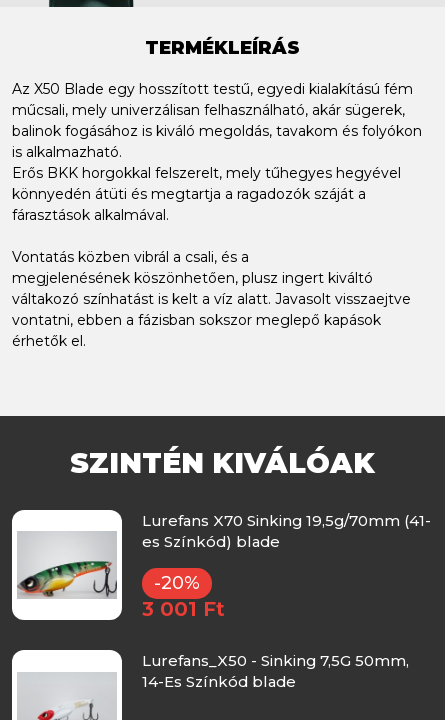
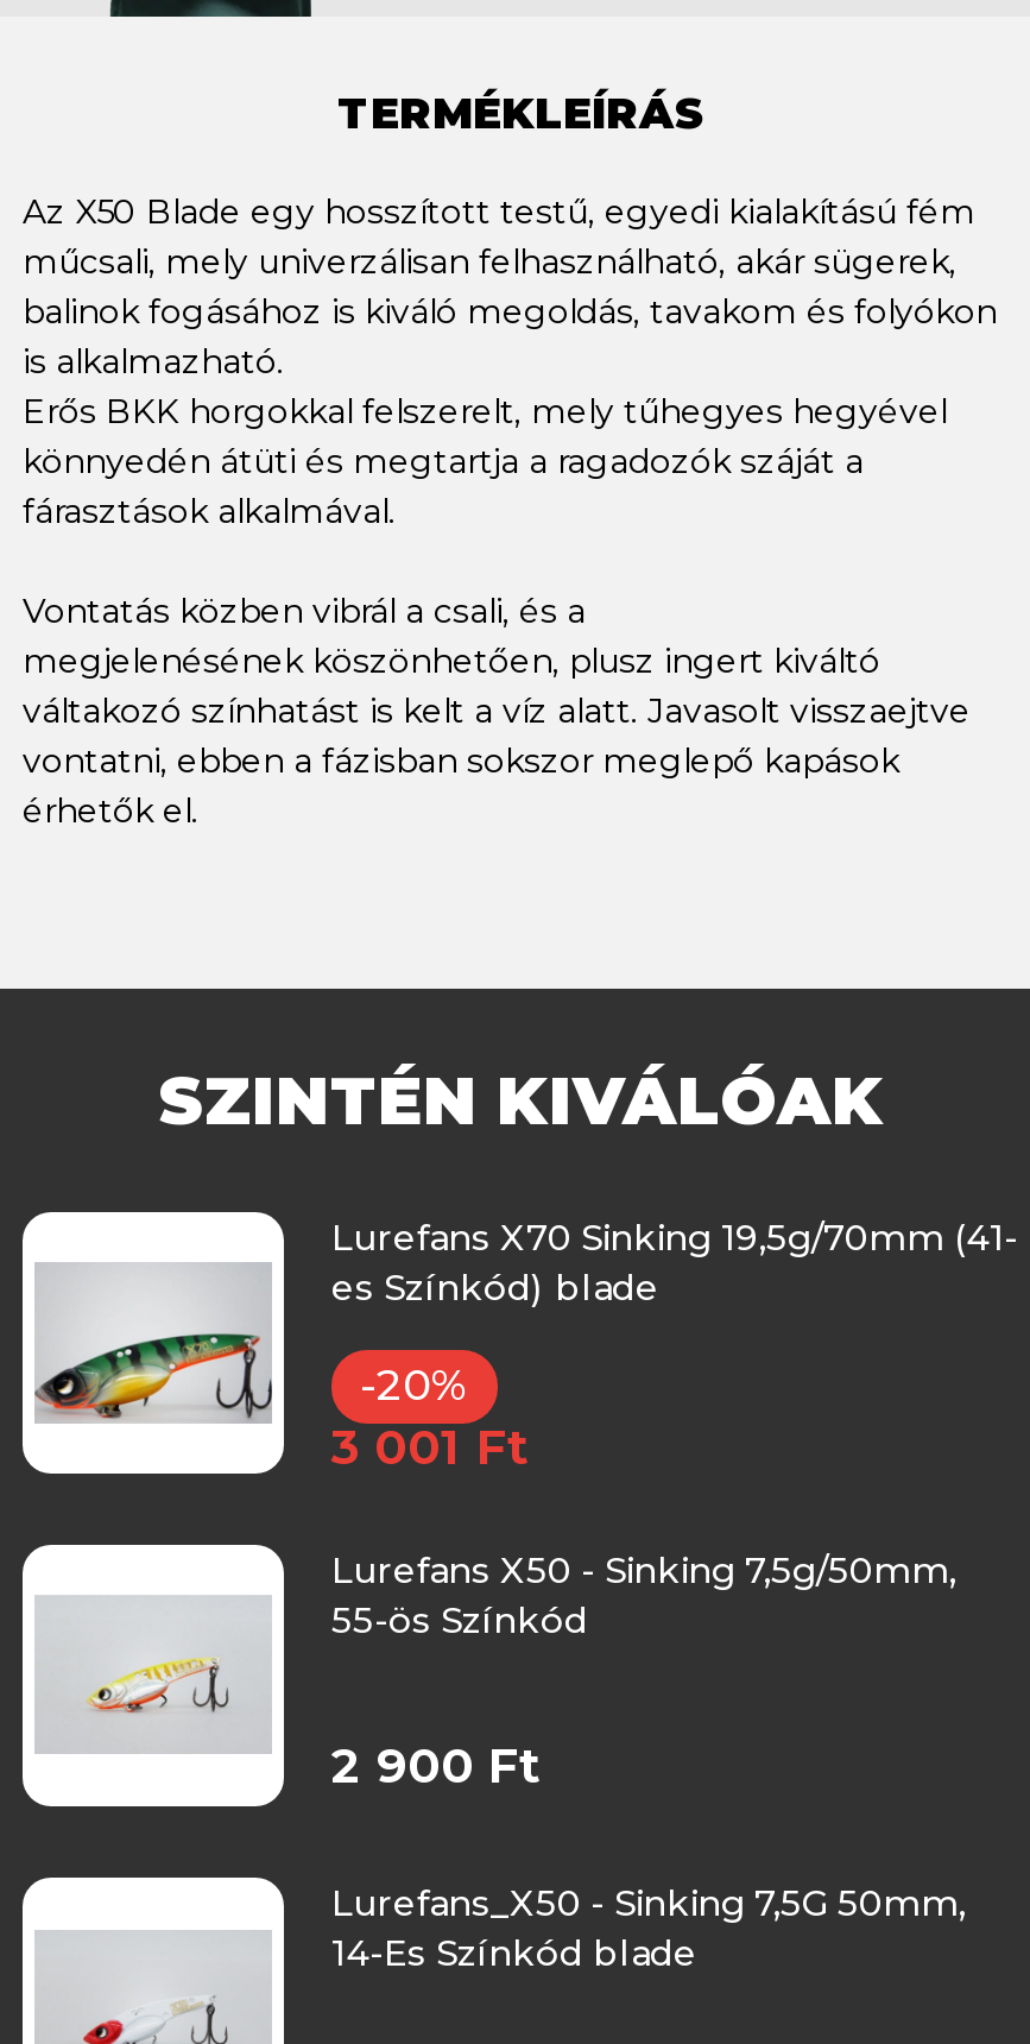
none -> [84,1657,227,1752] [image]
none -> [331,1547,956,1794] Lurefans X50 - Sinking 7,5g/50mm, | 55-ös Színkód | 2 900 Ft

